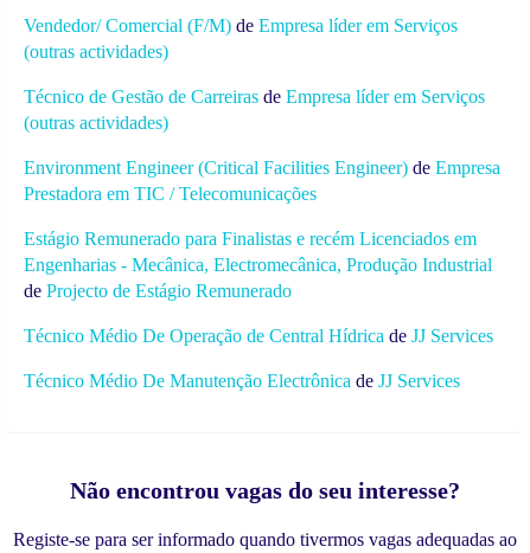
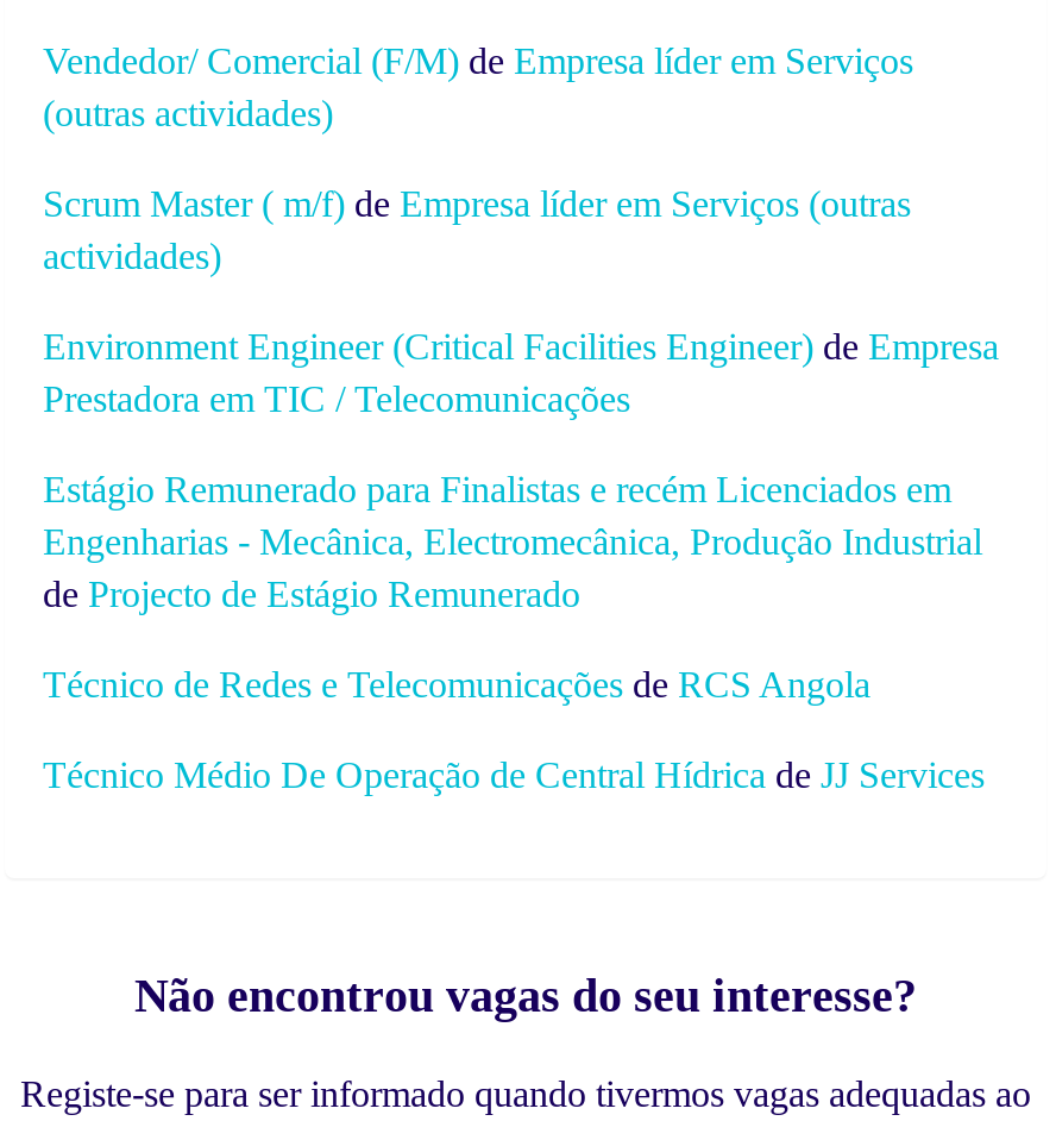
[24,86,485,133] Técnico de Gestão de Carreiras de Empresa líder em Serviços | (outras actividades) -> [43,183,911,276] Scrum Master ( m/f) de Empresa líder em Serviços (outras | actividades)
none -> [43,664,870,704] Técnico de Redes e Telecomunicações de RCS Angola
moved [24,326,493,346] -> [43,754,985,795]: Técnico Médio De Operação de Central Hídrica de JJ Services
[24,371,460,391] Técnico Médio De Manutenção Electrônica de JJ Services -> none

